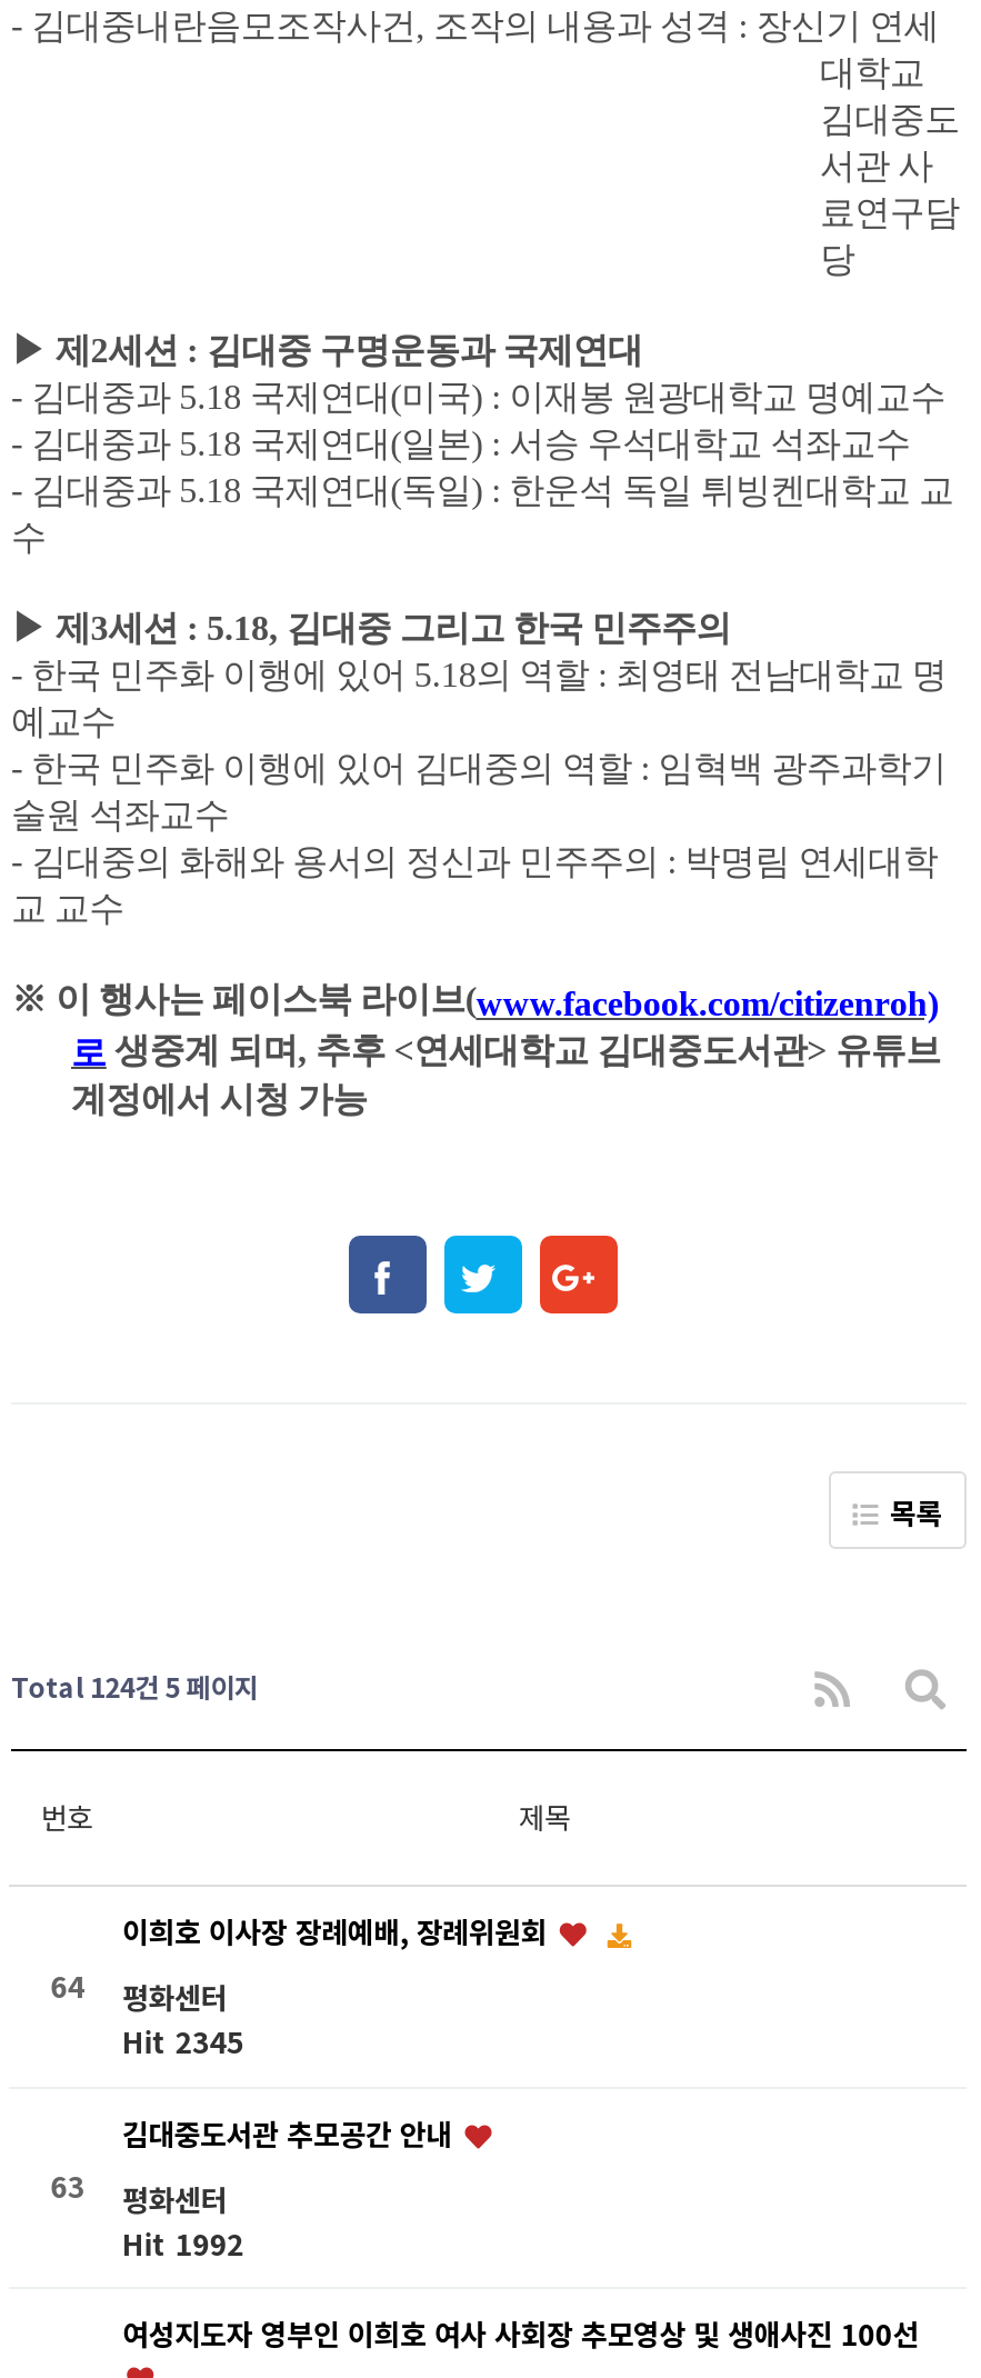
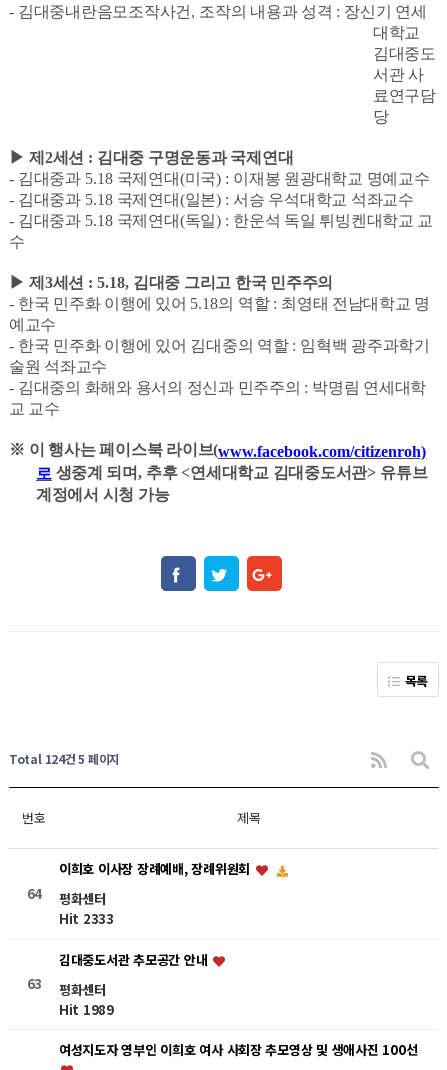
[122,2020,336,2062] Hit 2345 -> [59,909,155,928] Hit 2333
[122,2221,336,2264] Hit 1992 -> [59,999,155,1018] Hit 1989

